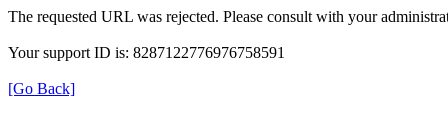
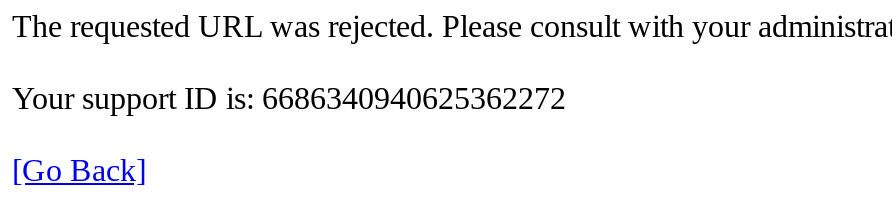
[8,44,285,61] Your support ID is: 8287122776976758591 -> [12,81,566,115] Your support ID is: 6686340940625362272

